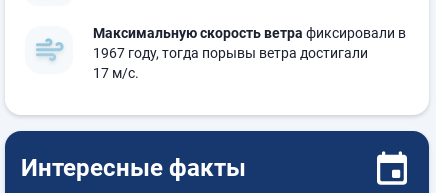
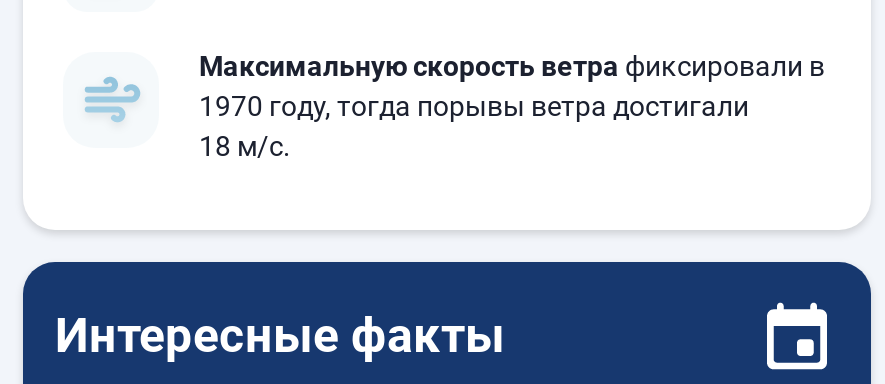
[93,45,368,61] 1967 году, тогда порывы ветра достигали -> [199,90,749,122] 1970 году, тогда порывы ветра достигали
[93,65,139,81] 17 м/с. -> [199,130,291,162] 18 м/с.

